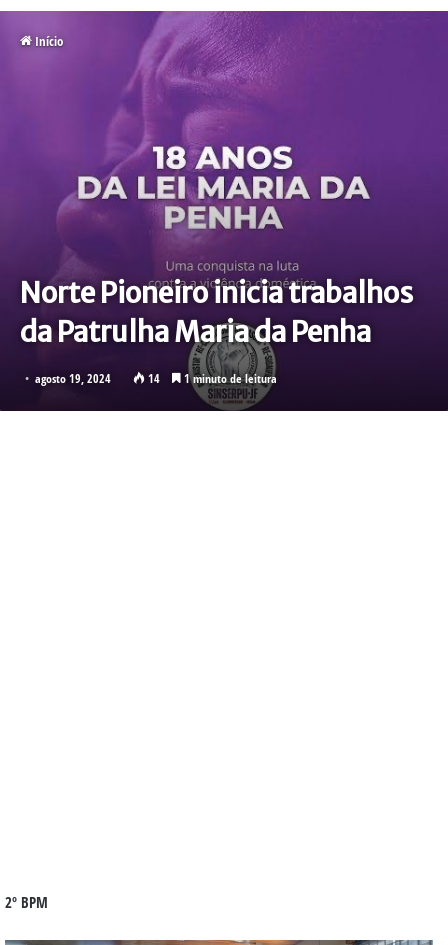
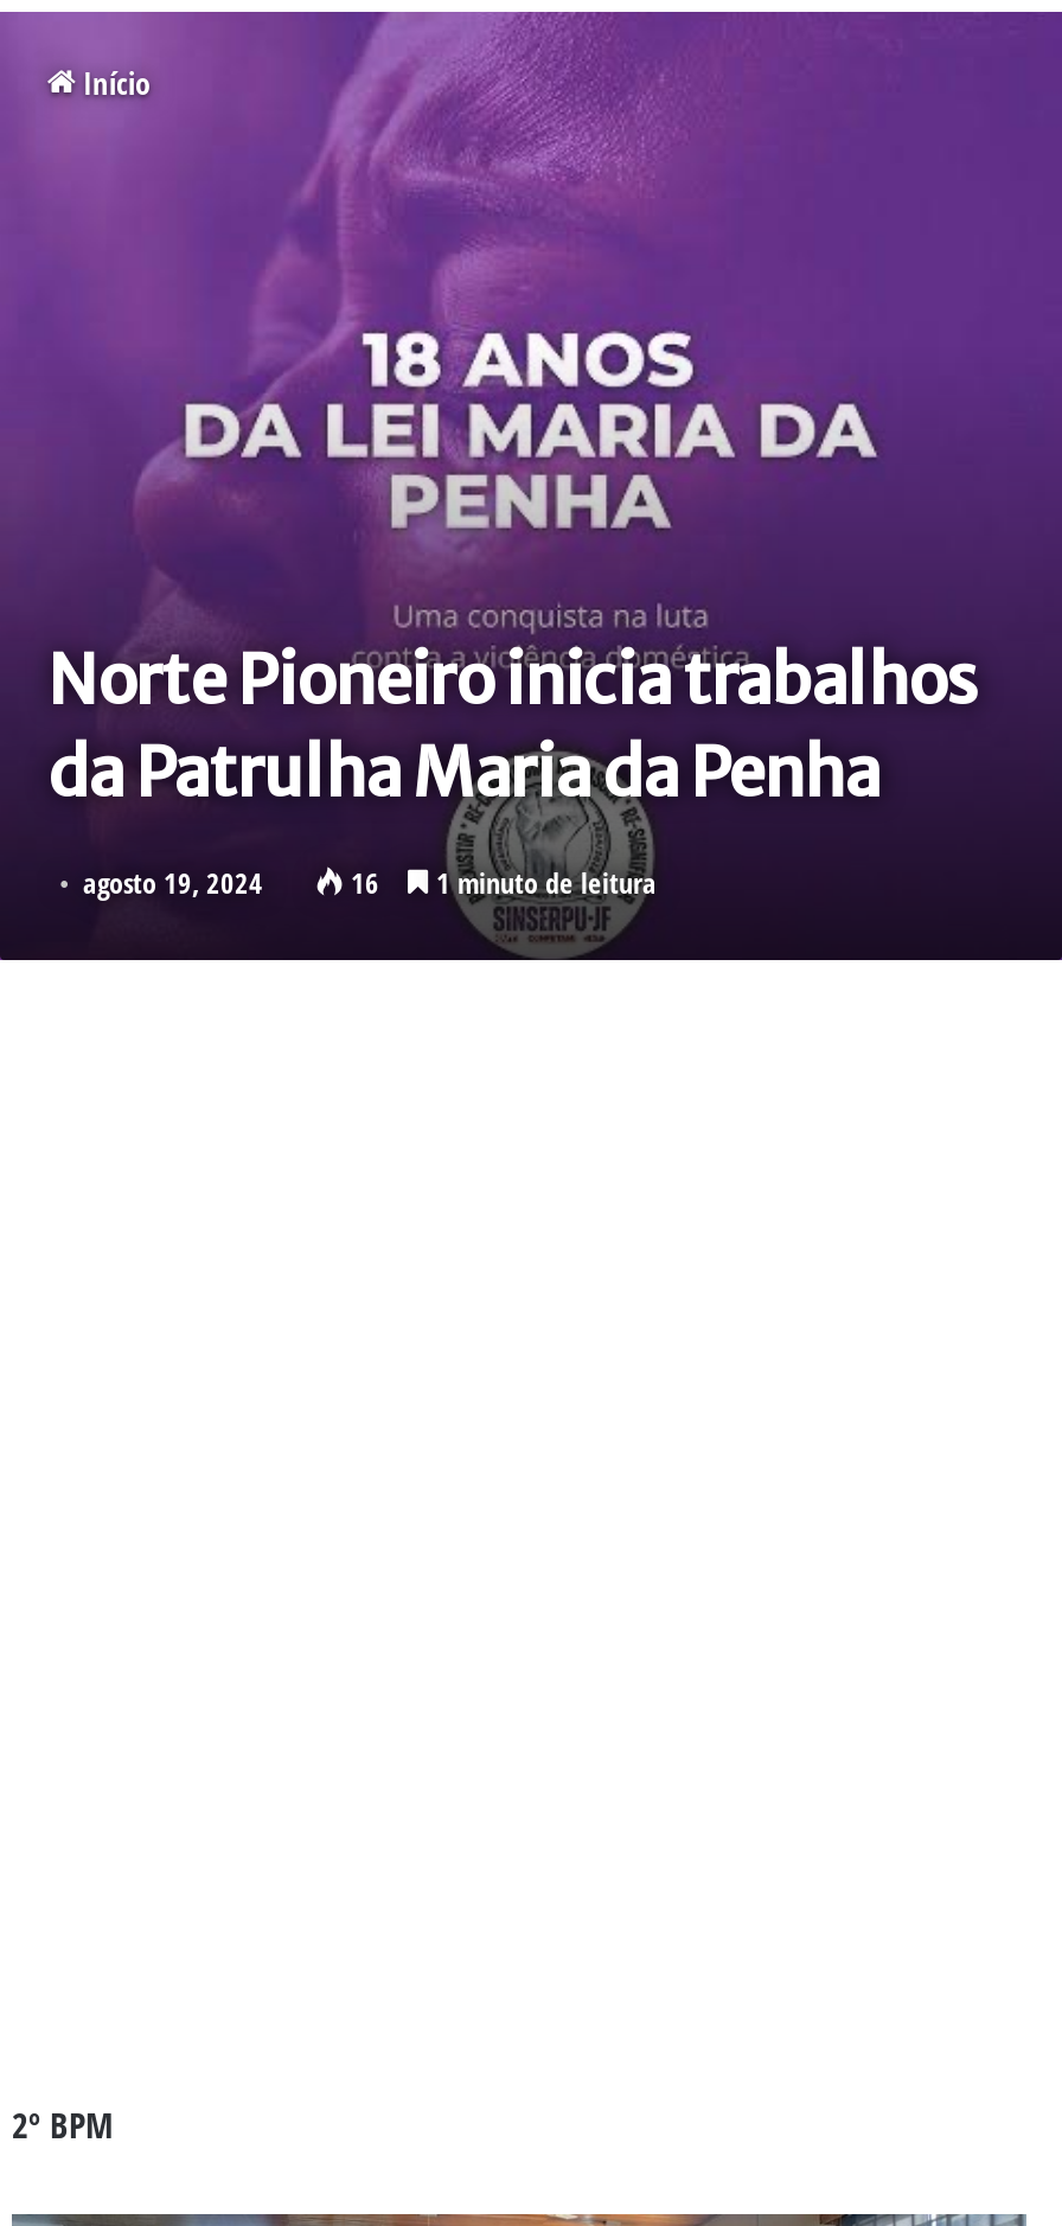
[35,370,277,387] agosto 19, 2024 14 1 minuto de leitura -> [83,862,657,903] agosto 19, 2024 16 1 minuto de leitura

